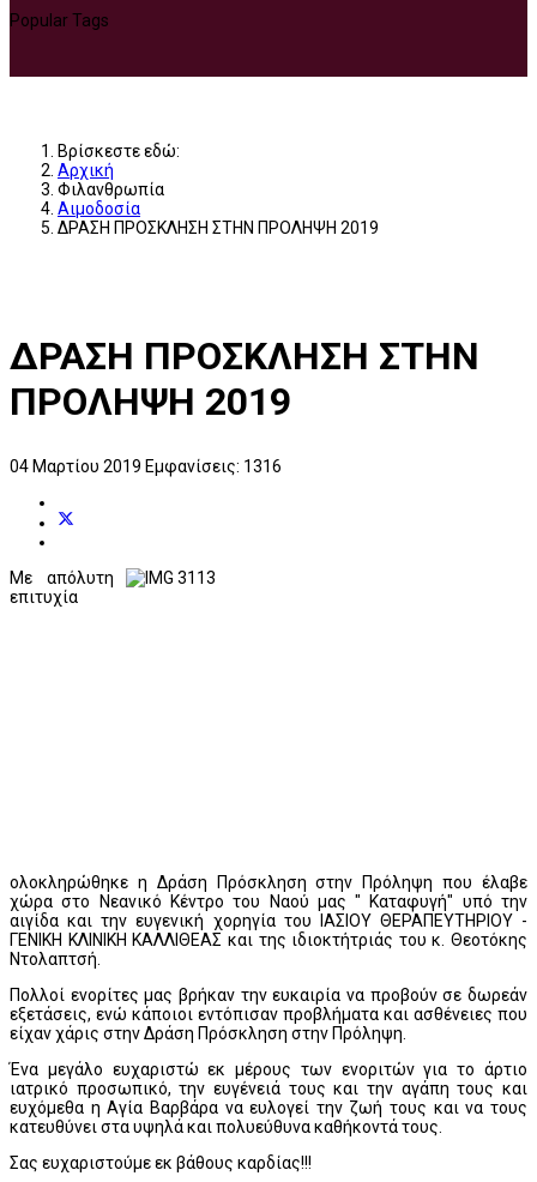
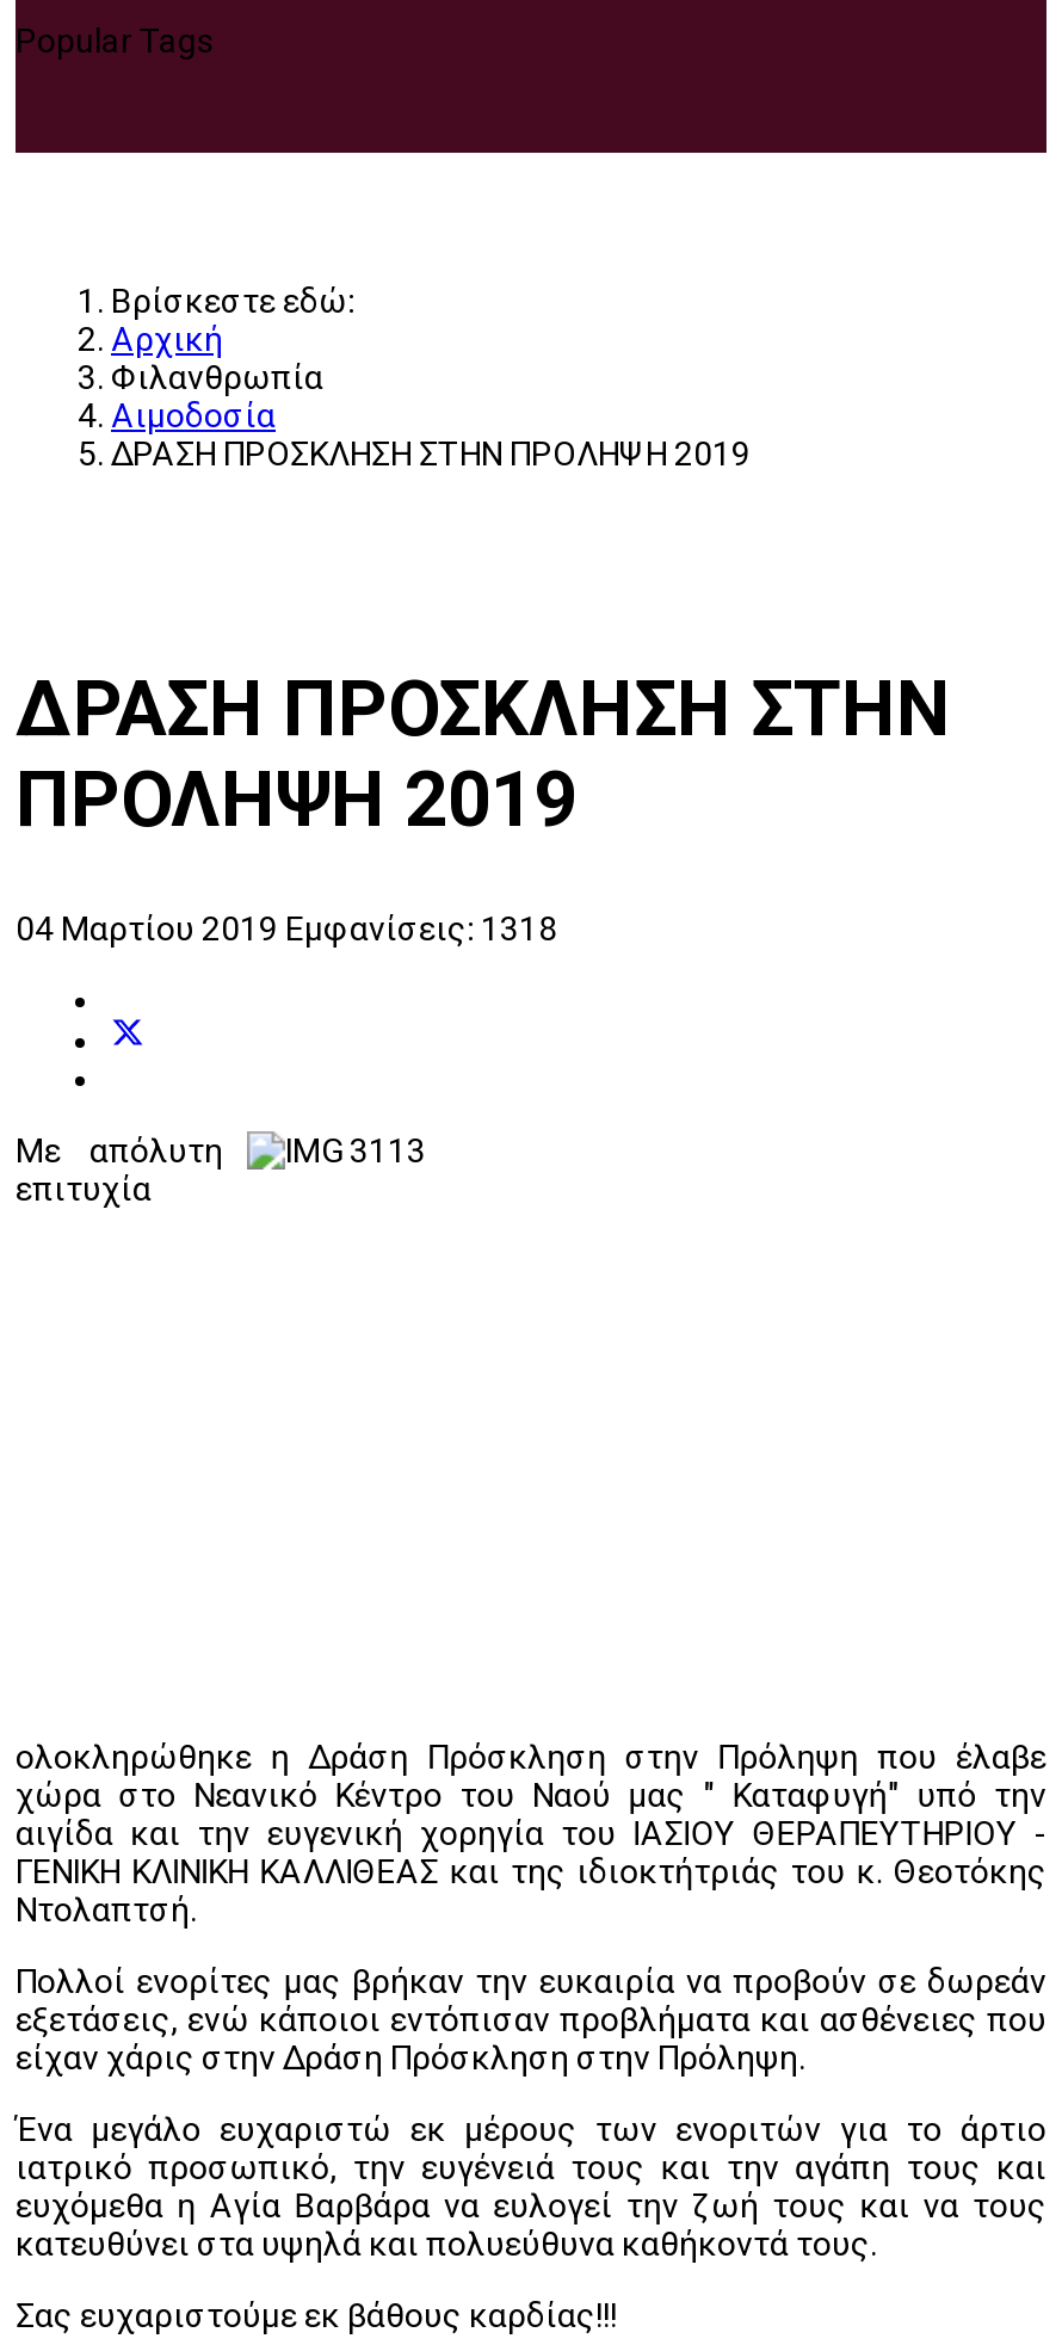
[10,457,282,476] 04 Μαρτίου 2019 Εμφανίσεις: 1316 -> [16,909,557,948] 04 Μαρτίου 2019 Εμφανίσεις: 1318

